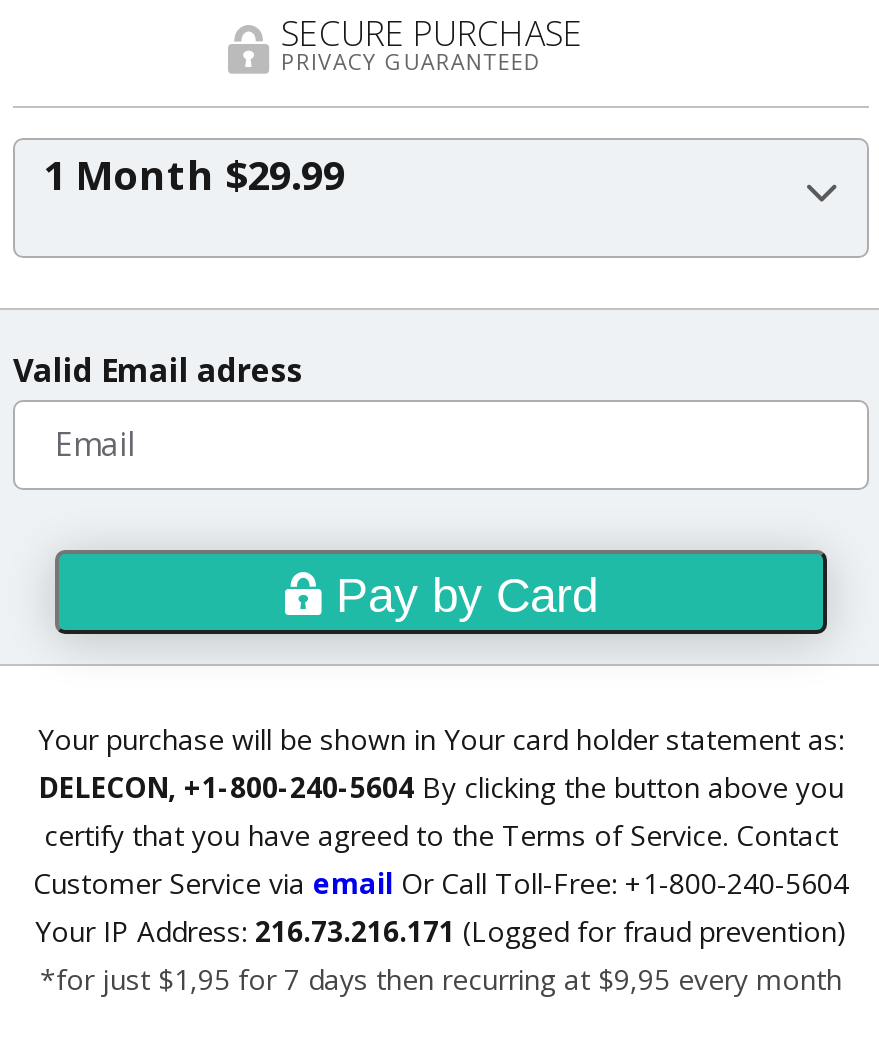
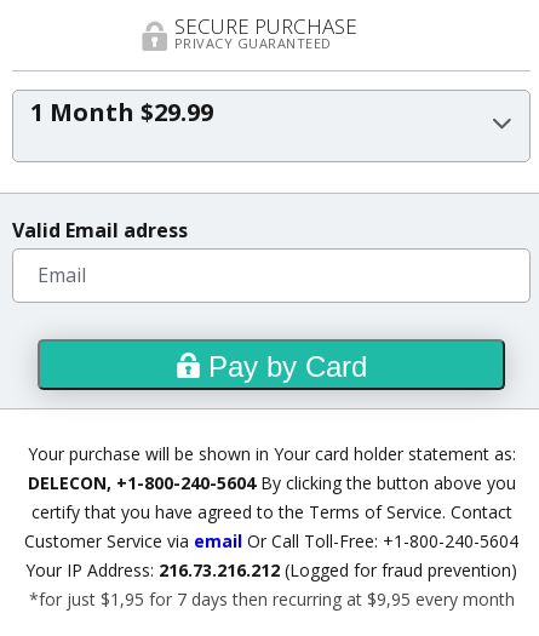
[35,912,847,950] Your IP Address: 216.73.216.171 (Logged for fraud prevention) -> [25,558,517,581] Your IP Address: 216.73.216.212 (Logged for fraud prevention)

